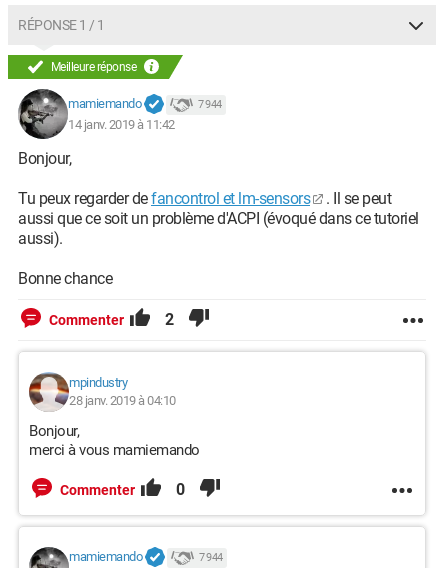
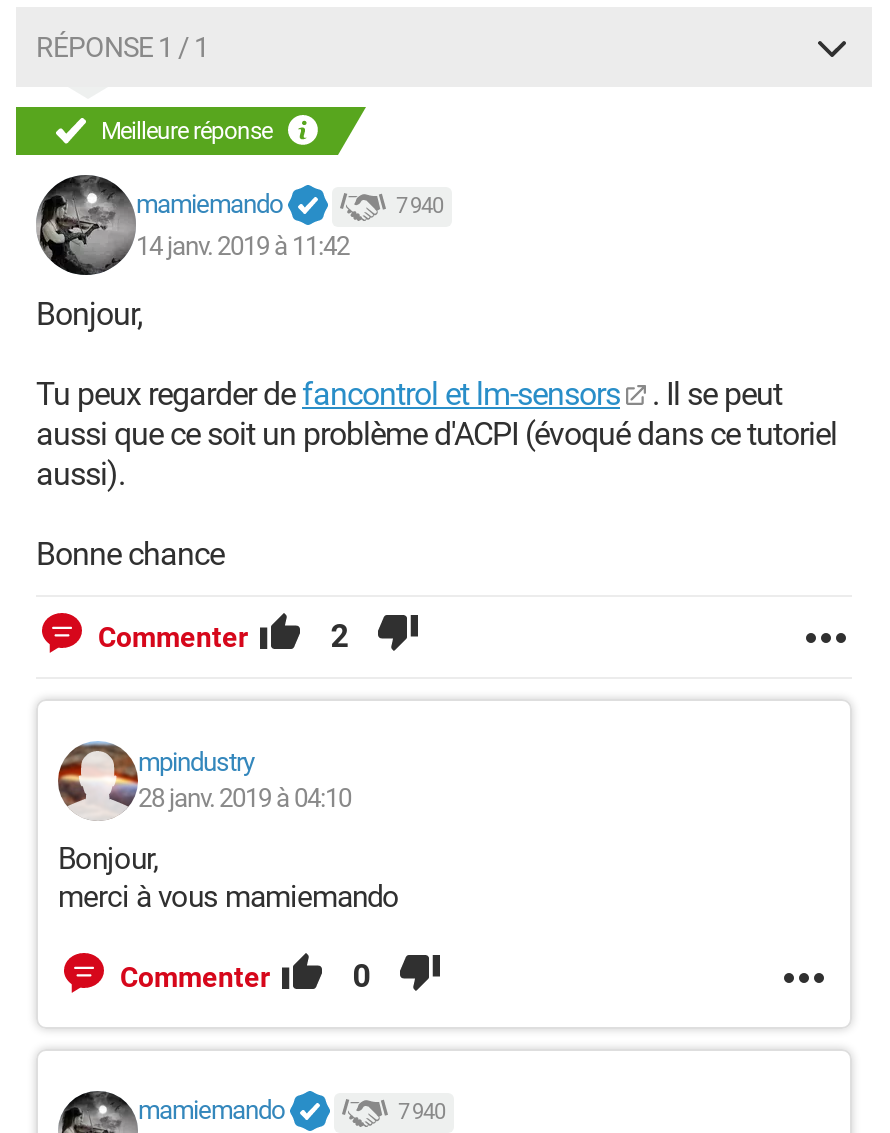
[198,98,221,111] 7 944 -> [396,193,443,219] 7 940
[199,551,222,564] 7 944 -> [398,1099,445,1125] 7 940

